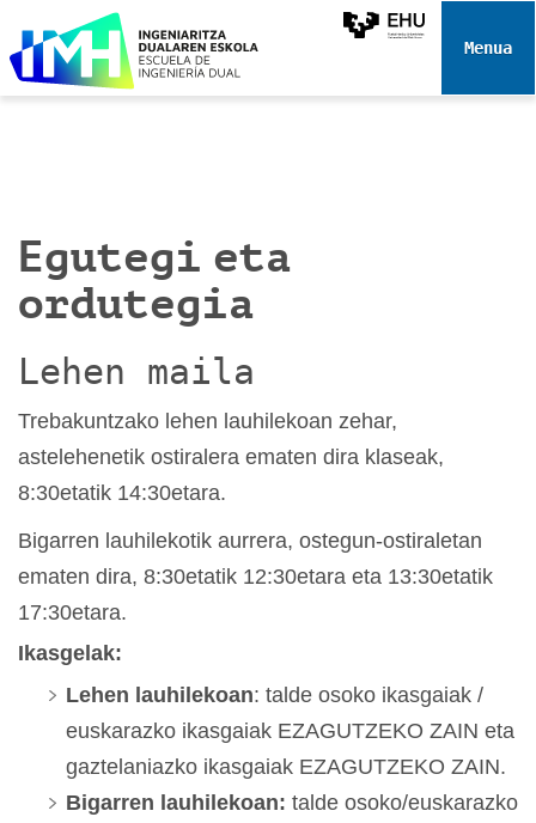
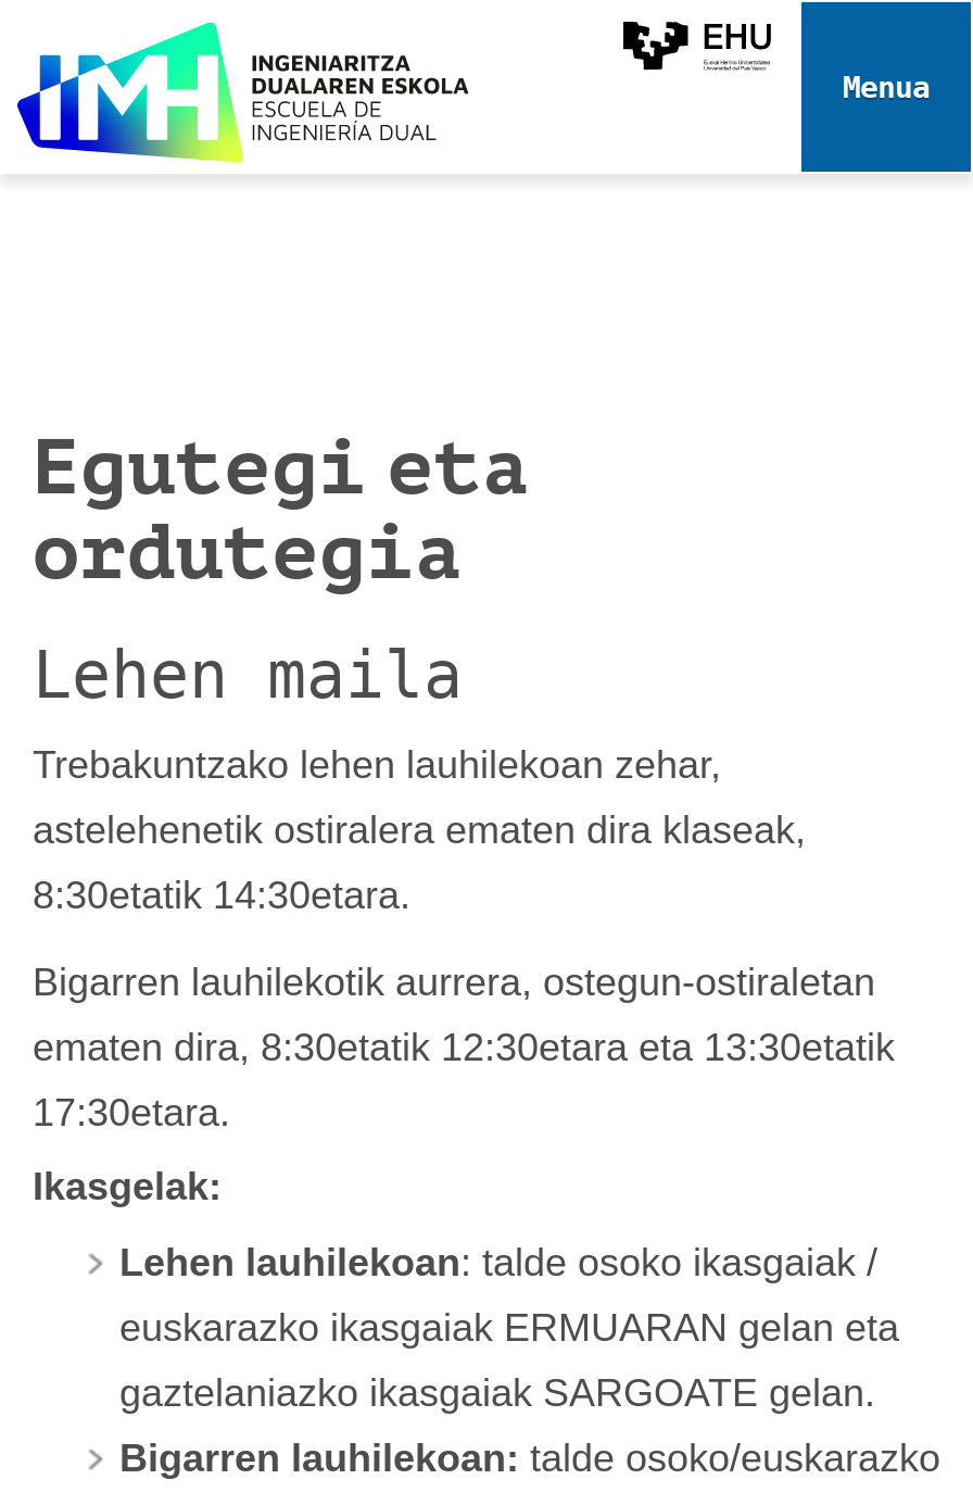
[66,719,514,743] euskarazko ikasgaiak EZAGUTZEKO ZAIN eta -> [119,1306,899,1350] euskarazko ikasgaiak ERMUARAN gelan eta
[66,755,506,779] gaztelaniazko ikasgaiak EZAGUTZEKO ZAIN. -> [119,1371,875,1415] gaztelaniazko ikasgaiak SARGOATE gelan.

